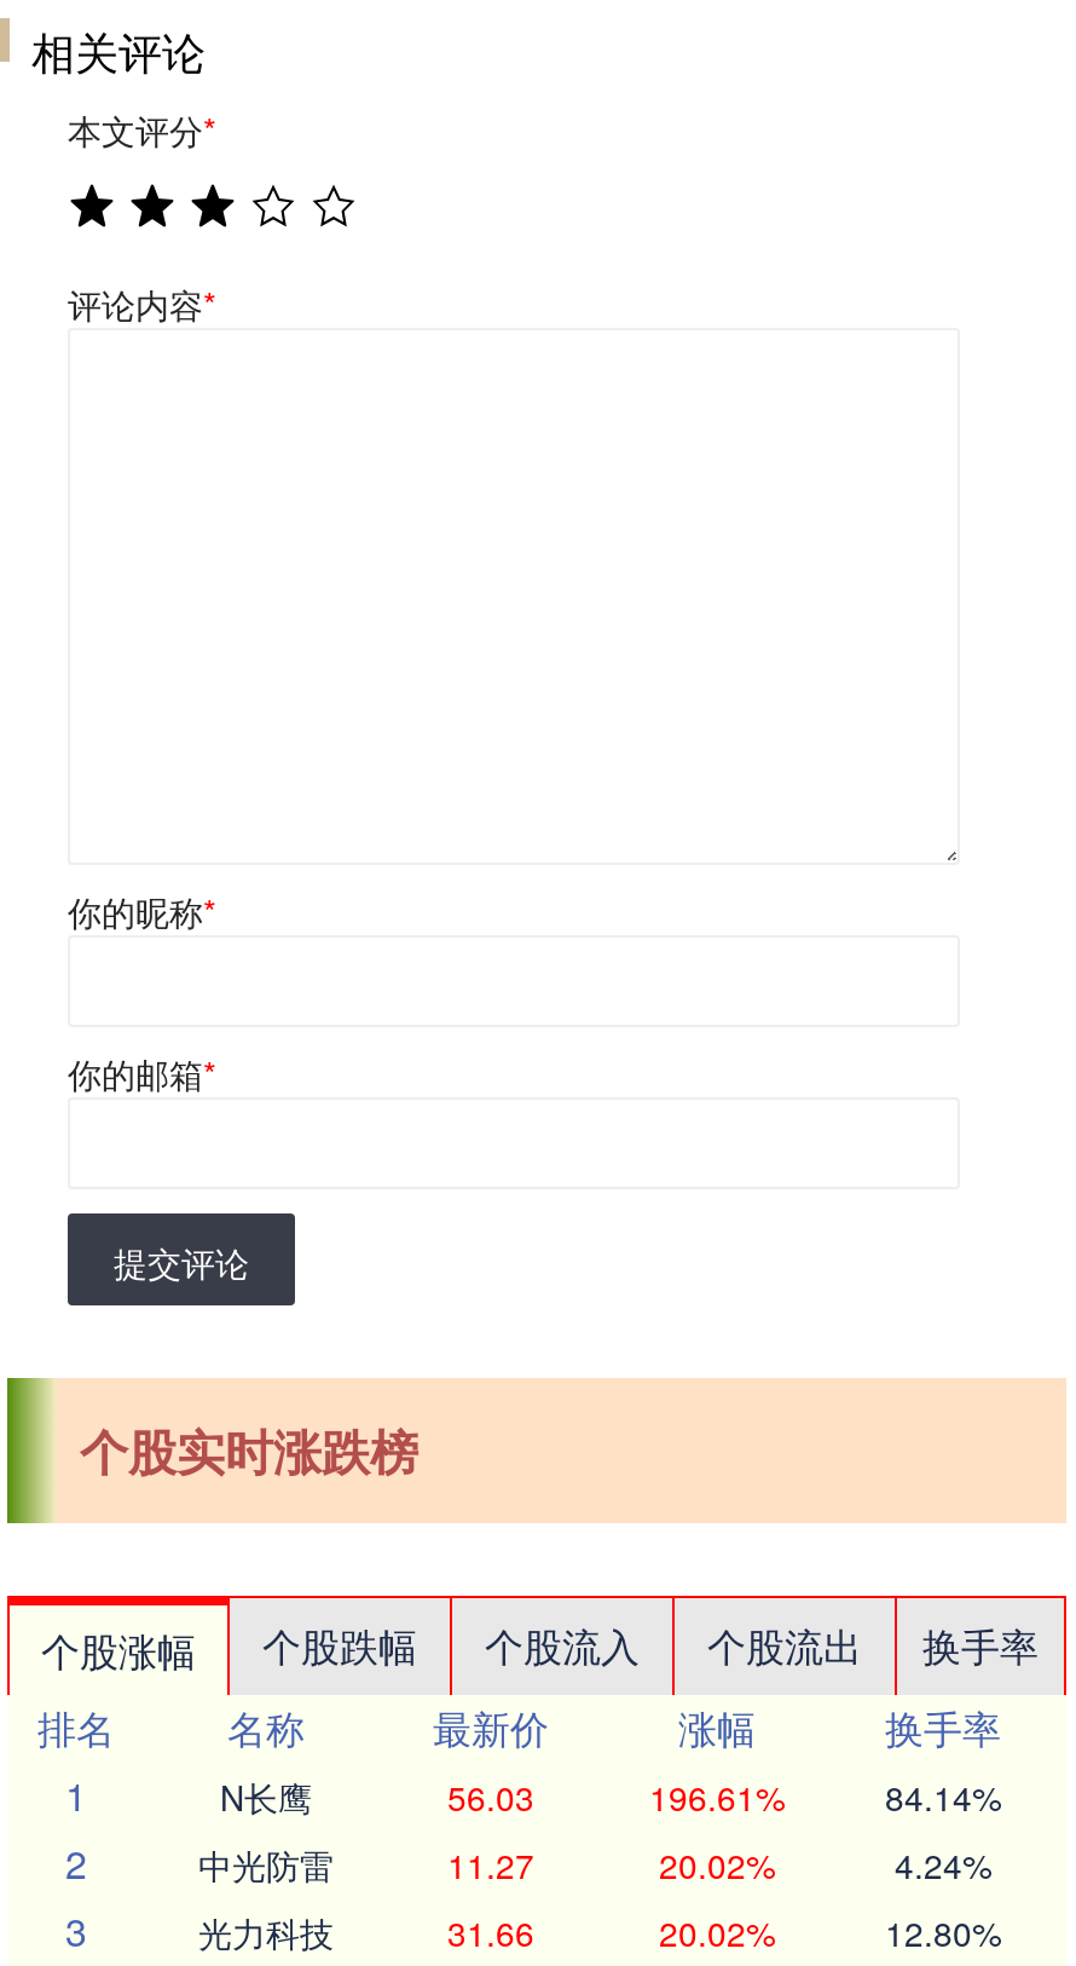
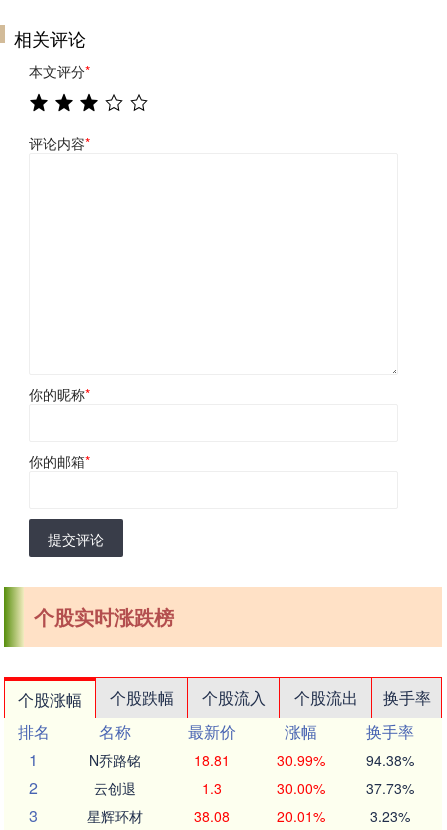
[220,1773,1001,1821] N长鹰 | 56.03 | 196.61% | 84.14% -> [89,750,413,770] N乔路铭 | 18.81 | 30.99% | 94.38%
[198,1840,991,1889] 中光防雷 | 11.27 | 20.02% | 4.24% -> [94,778,413,798] 云创退 | 1.3 | 30.00% | 37.73%
[198,1908,1001,1957] 光力科技 | 31.66 | 20.02% | 12.80% -> [87,806,409,826] 星辉环材 | 38.08 | 20.01% | 3.23%

